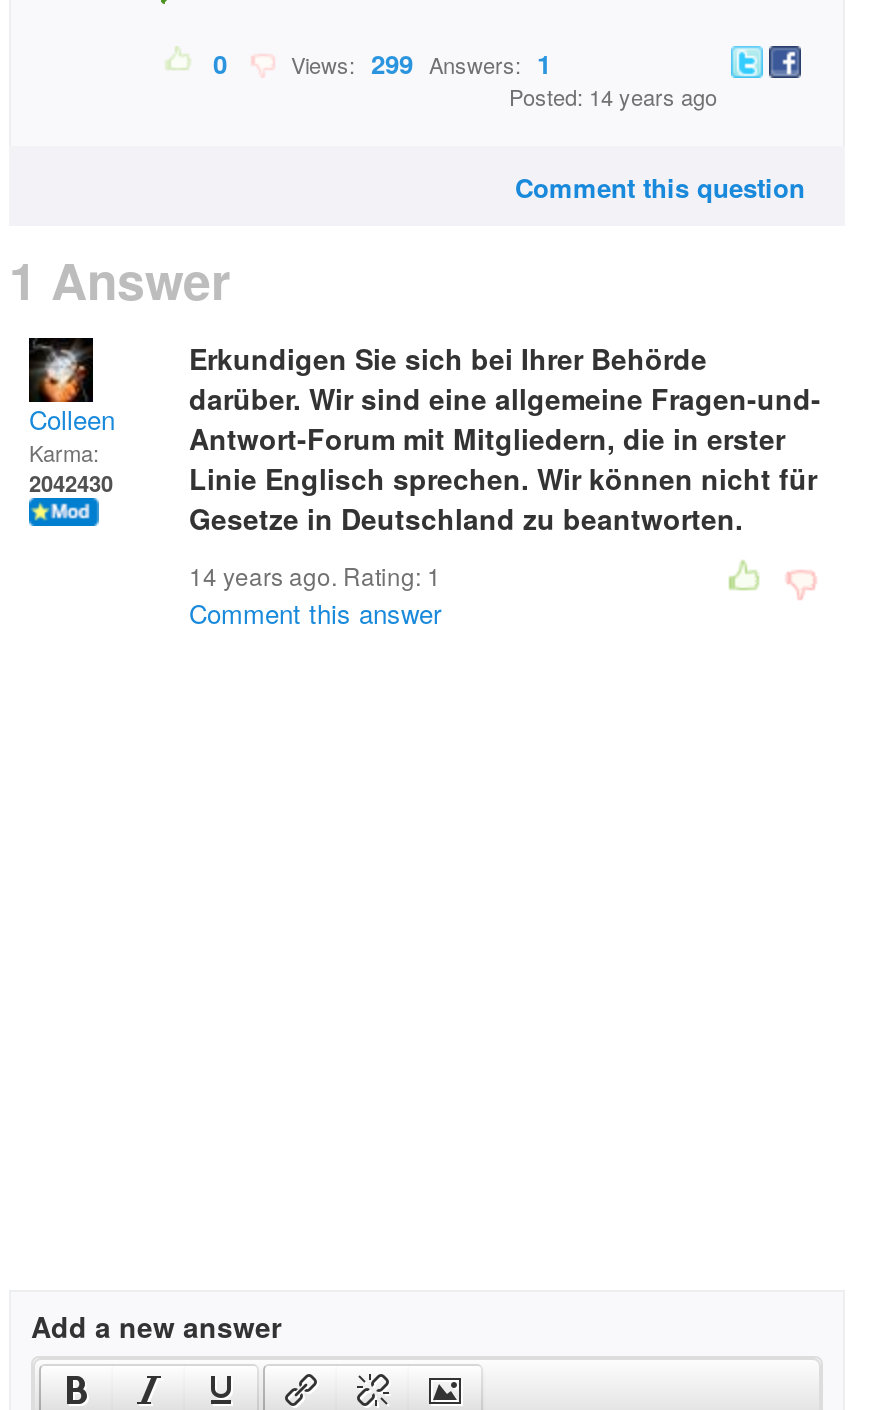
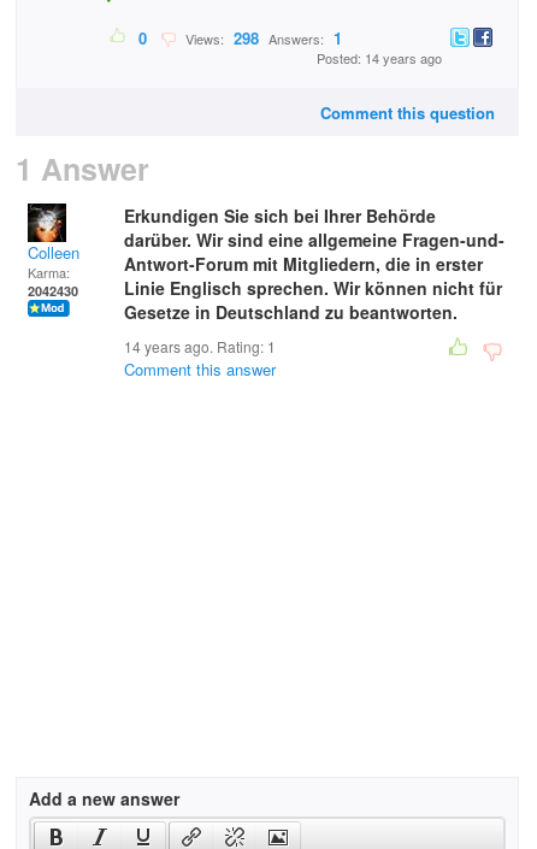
[279,44,551,82] Views: 299 Answers: 1 -> [178,27,342,49] Views: 298 Answers: 1

